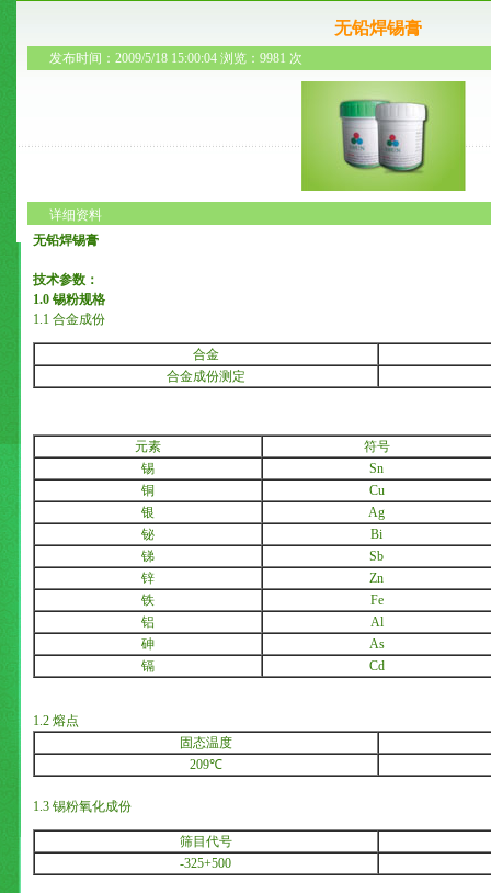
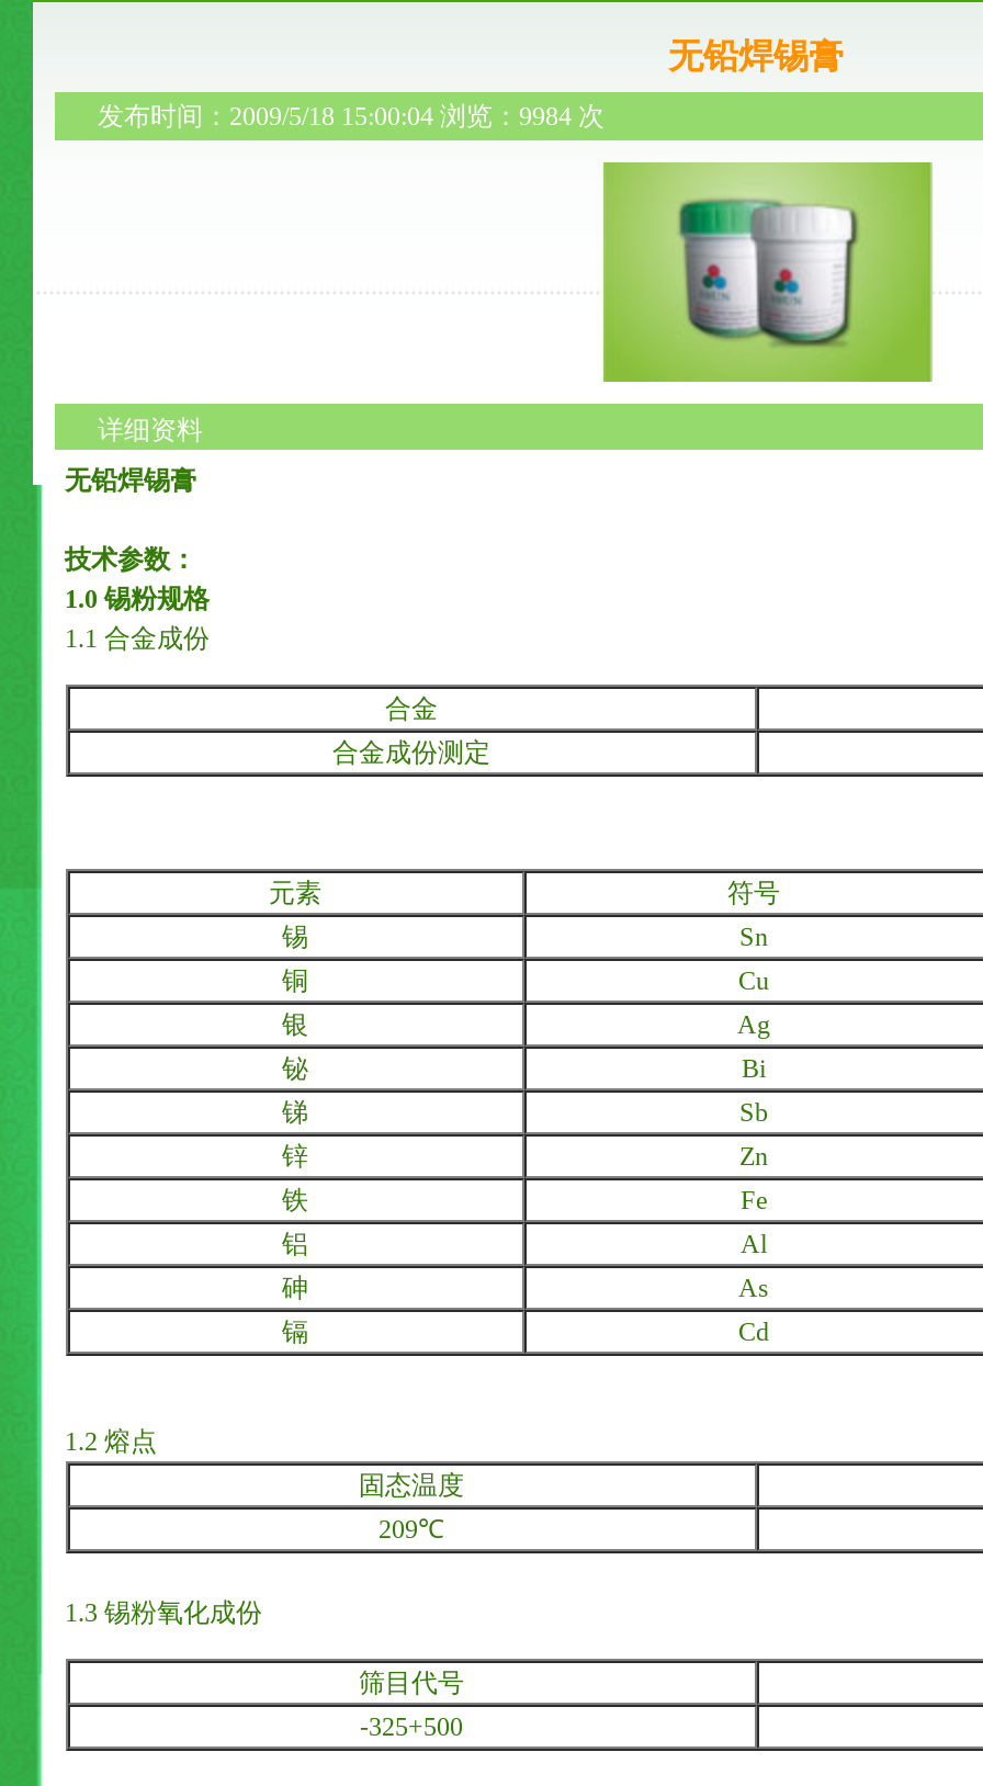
[49,50,302,66] 发布时间：2009/5/18 15:00:04 浏览：9981 次 -> [98,101,605,132] 发布时间：2009/5/18 15:00:04 浏览：9984 次

